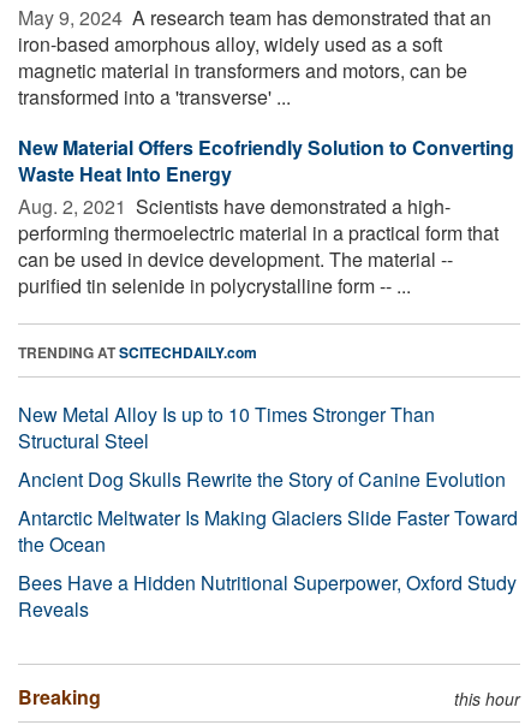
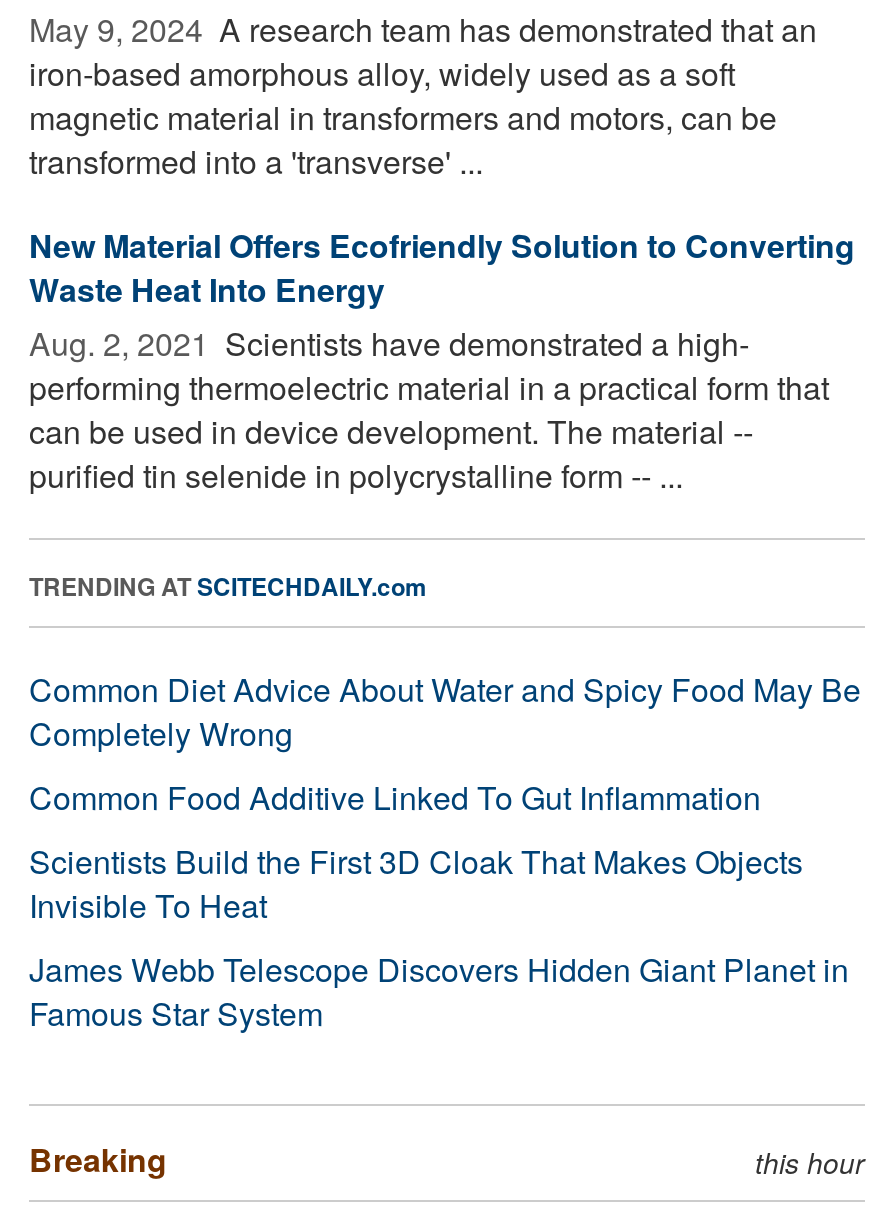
[18,400,518,623] New Metal Alloy Is up to 10 Times Stronger Than | Structural Steel | Ancient Dog Skulls Rewrite the Story of Canine Evolution | Antarctic Meltwater Is Making Glaciers Slide Faster Toward | the Ocean | Bees Have a Hidden Nutritional Superpower, Oxford Study | Reveals -> [29,666,861,1036] Common Diet Advice About Water and Spicy Food May Be | Completely Wrong | Common Food Additive Linked To Gut Inflammation | Scientists Build the First 3D Cloak That Makes Objects | Invisible To Heat | James Webb Telescope Discovers Hidden Giant Planet in | Famous Star System

